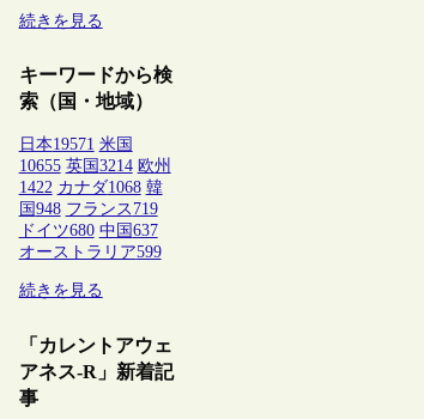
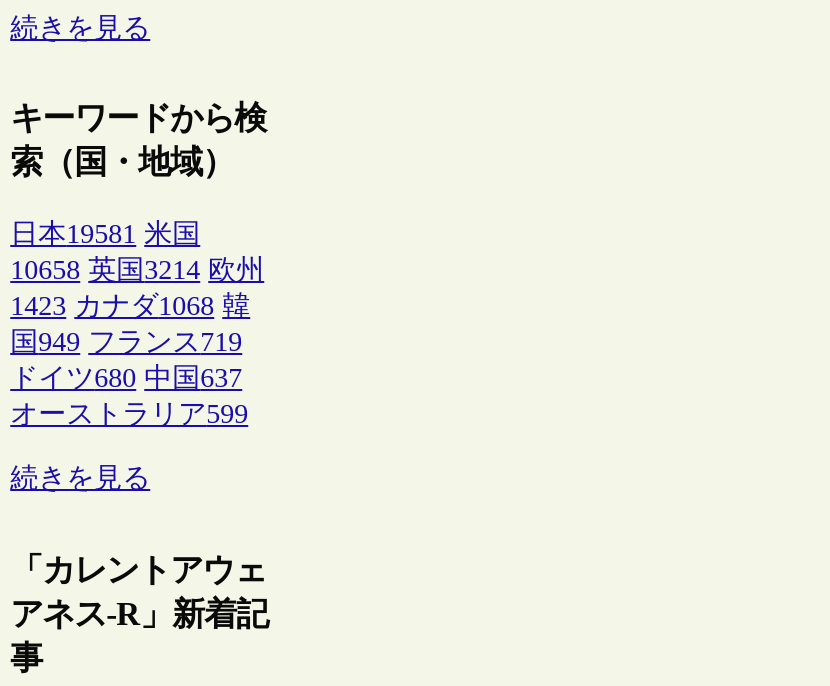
[19,136,132,154] 日本19571 米国 -> [10,220,200,250] 日本19581 米国
[19,157,171,175] 10655 英国3214 欧州 -> [10,256,264,286] 10658 英国3214 欧州
[19,179,162,197] 1422 カナダ1068 韓 -> [10,292,250,322] 1423 カナダ1068 韓
[19,200,158,218] 国948 フランス719 -> [10,328,242,358] 国949 フランス719

